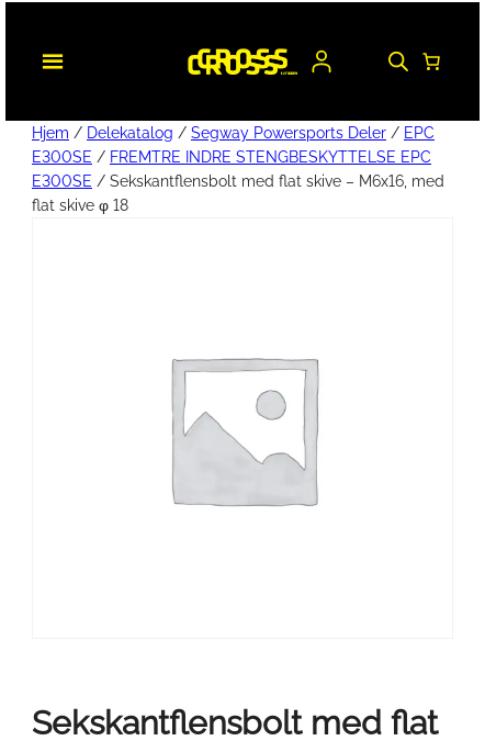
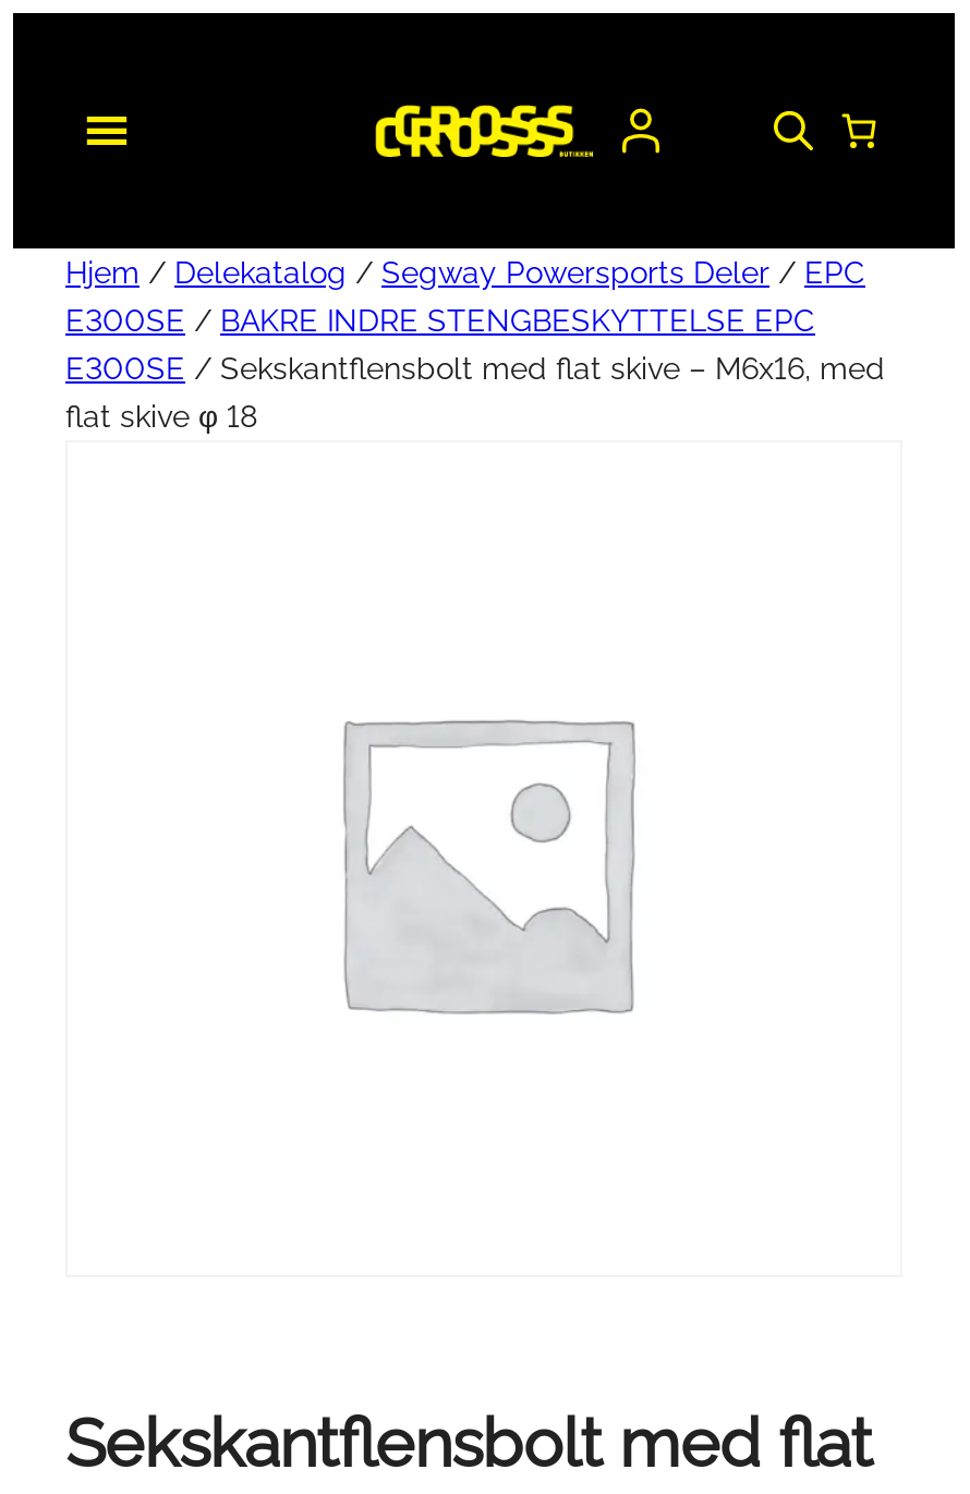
[32,148,431,166] E300SE / FREMTRE INDRE STENGBESKYTTELSE EPC -> [65,303,815,338] E300SE / BAKRE INDRE STENGBESKYTTELSE EPC

